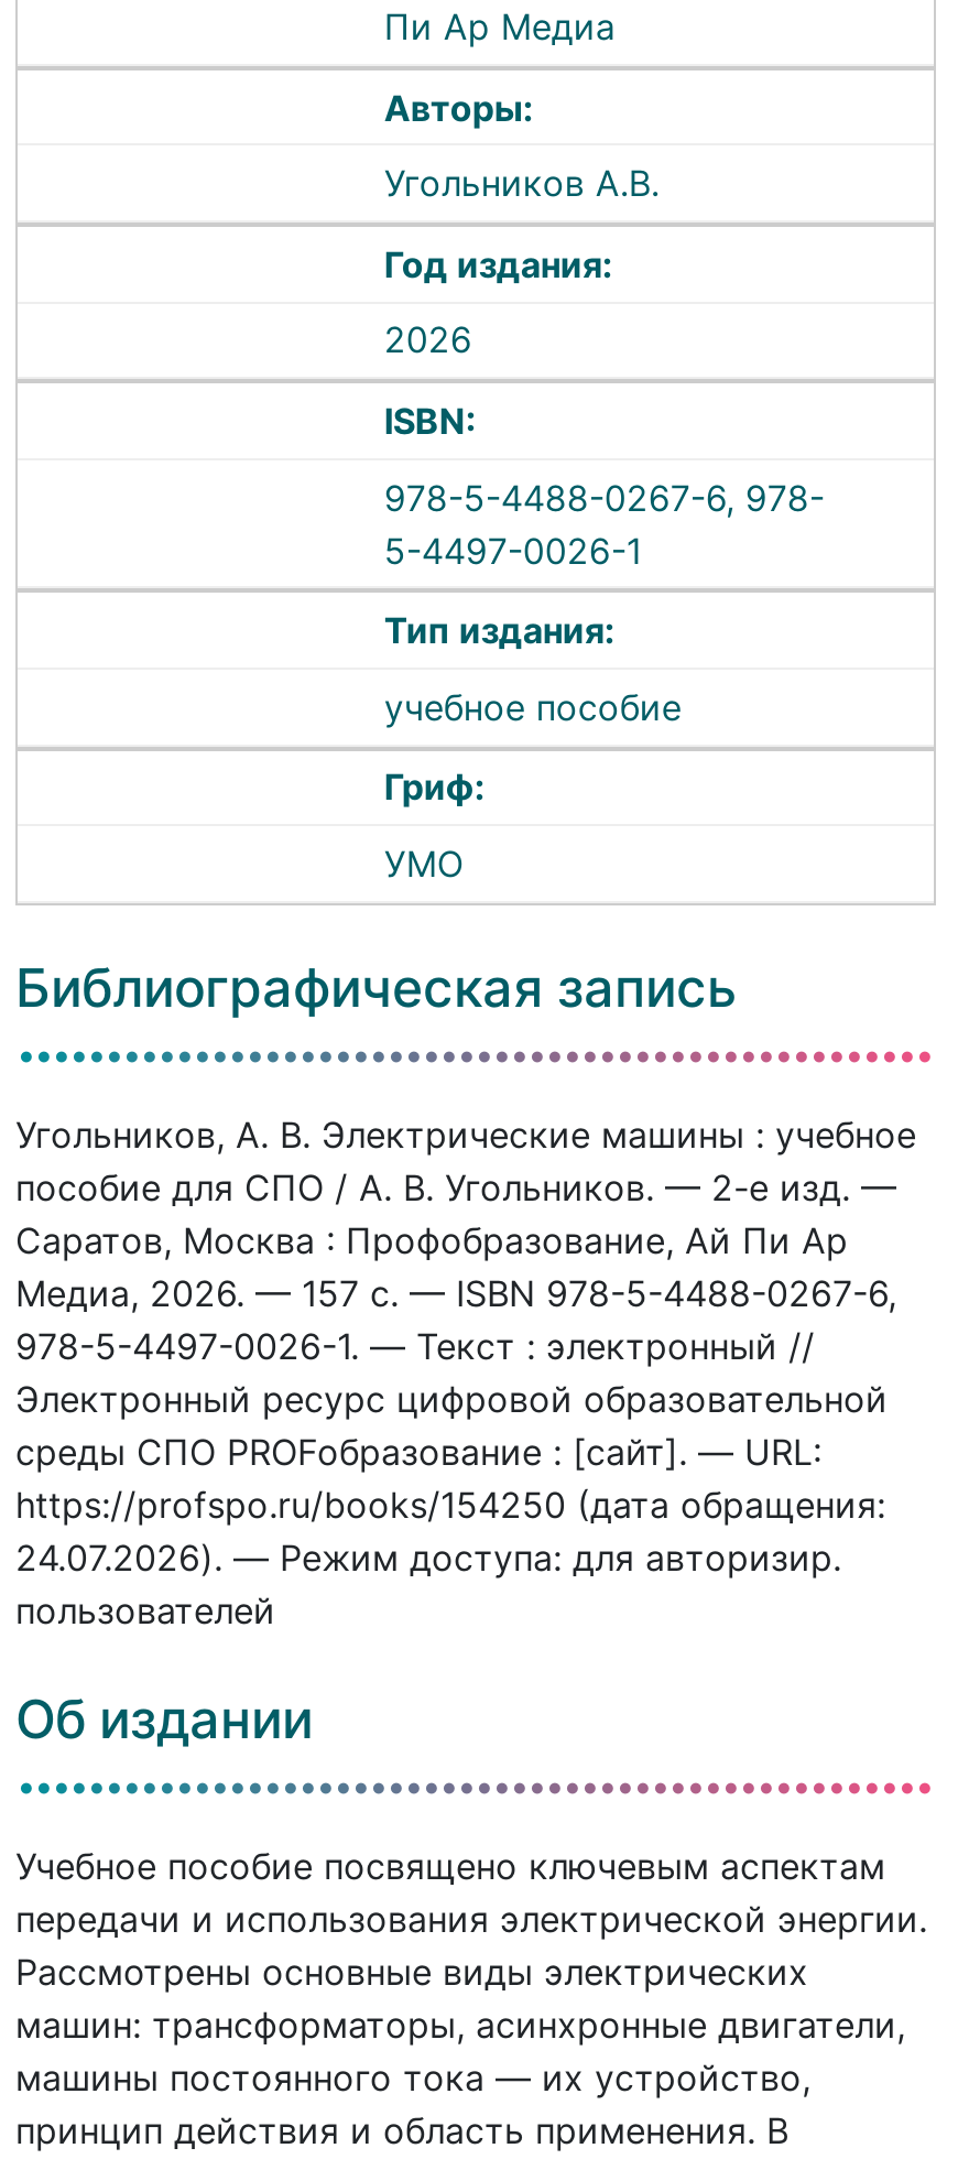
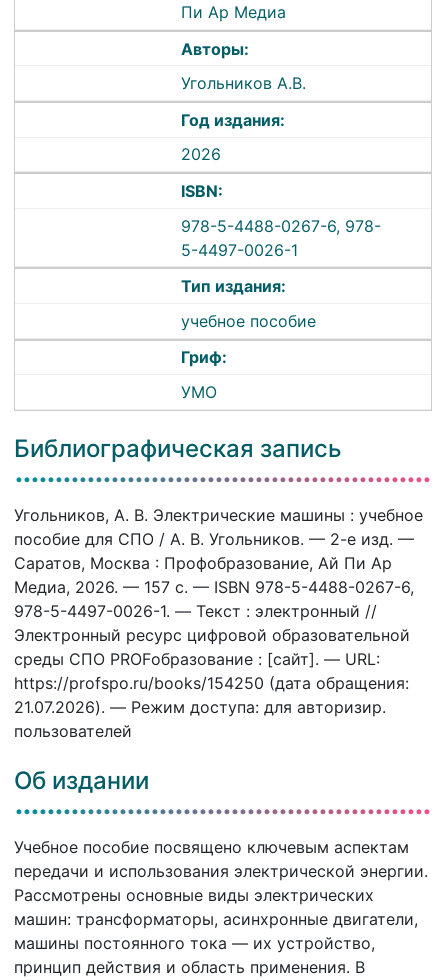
[15,1535,841,1579] 24.07.2026). — Режим доступа: для авторизир. -> [14,697,386,717] 21.07.2026). — Режим доступа: для авторизир.

